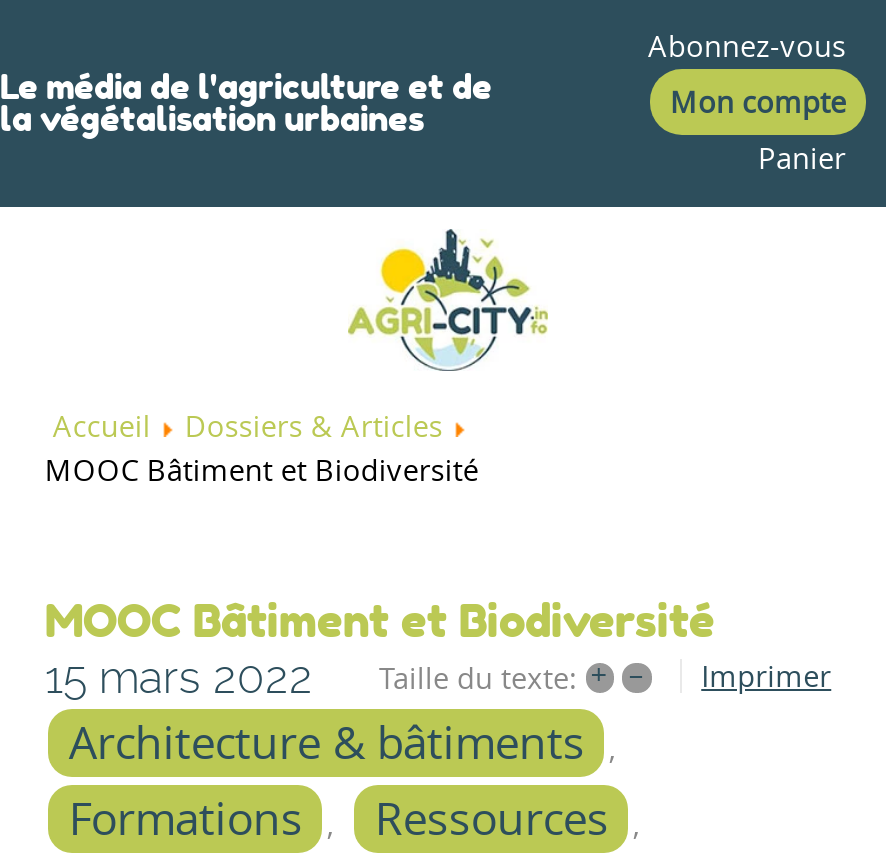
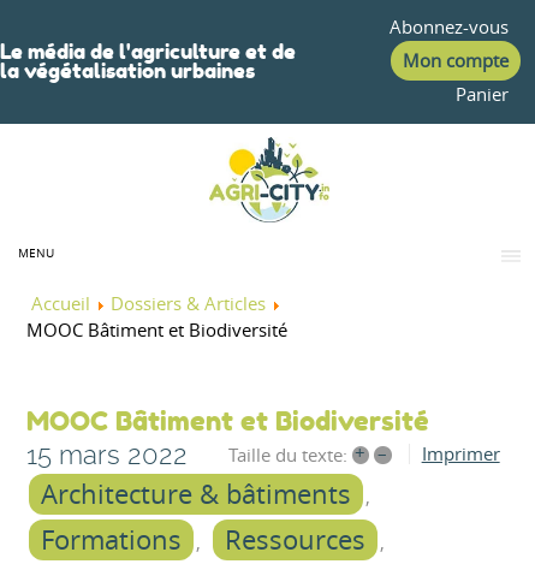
none -> [18,245,54,261] MENU

